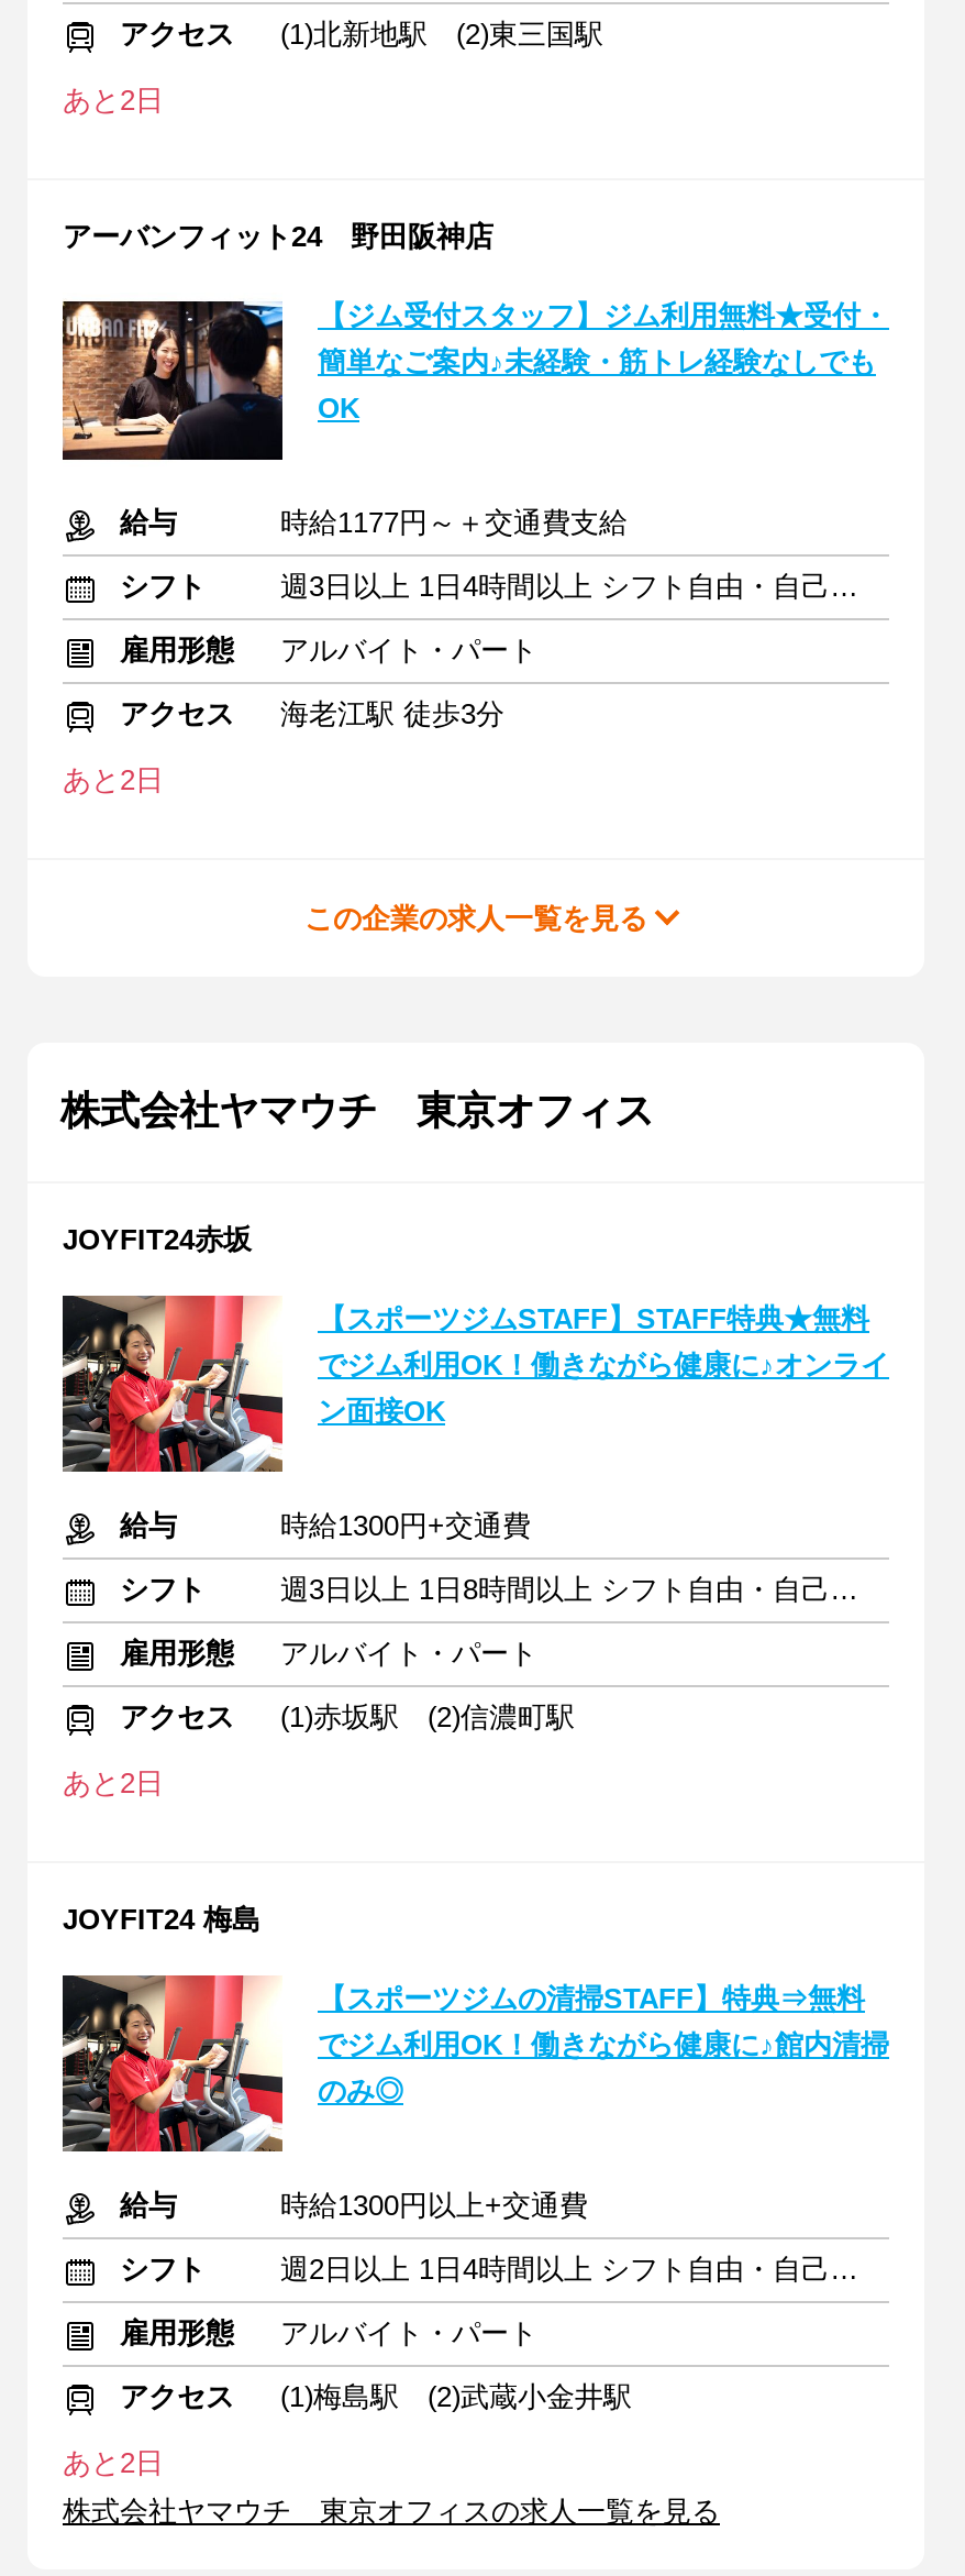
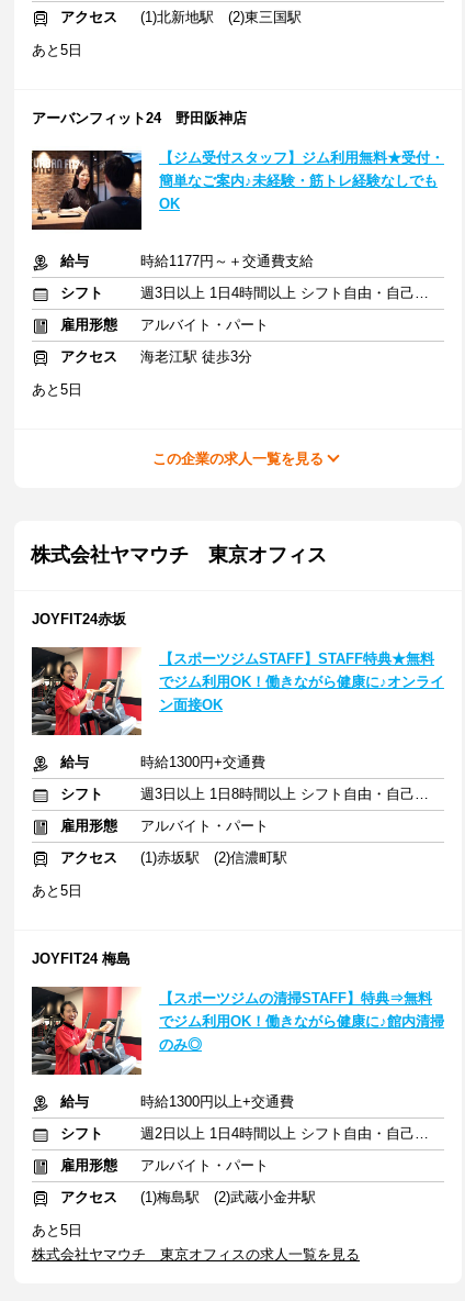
[63,84,164,117] あと2日 -> [32,42,82,58] あと5日
[63,763,164,796] あと2日 -> [32,381,82,398] あと5日
[63,1766,164,1799] あと2日 -> [32,882,82,899] あと5日
[63,2446,164,2479] あと2日 -> [32,1222,82,1238] あと5日

